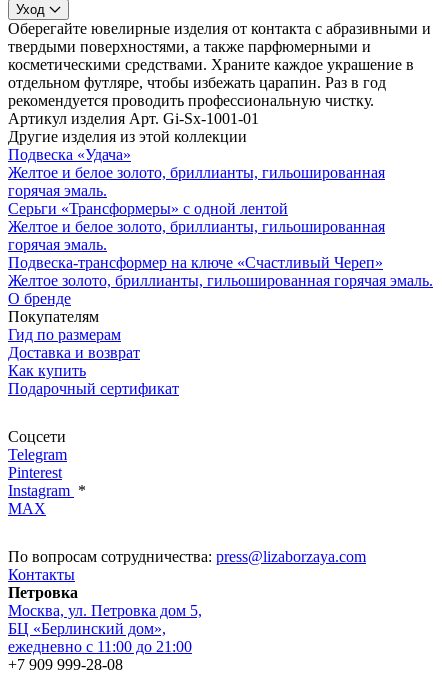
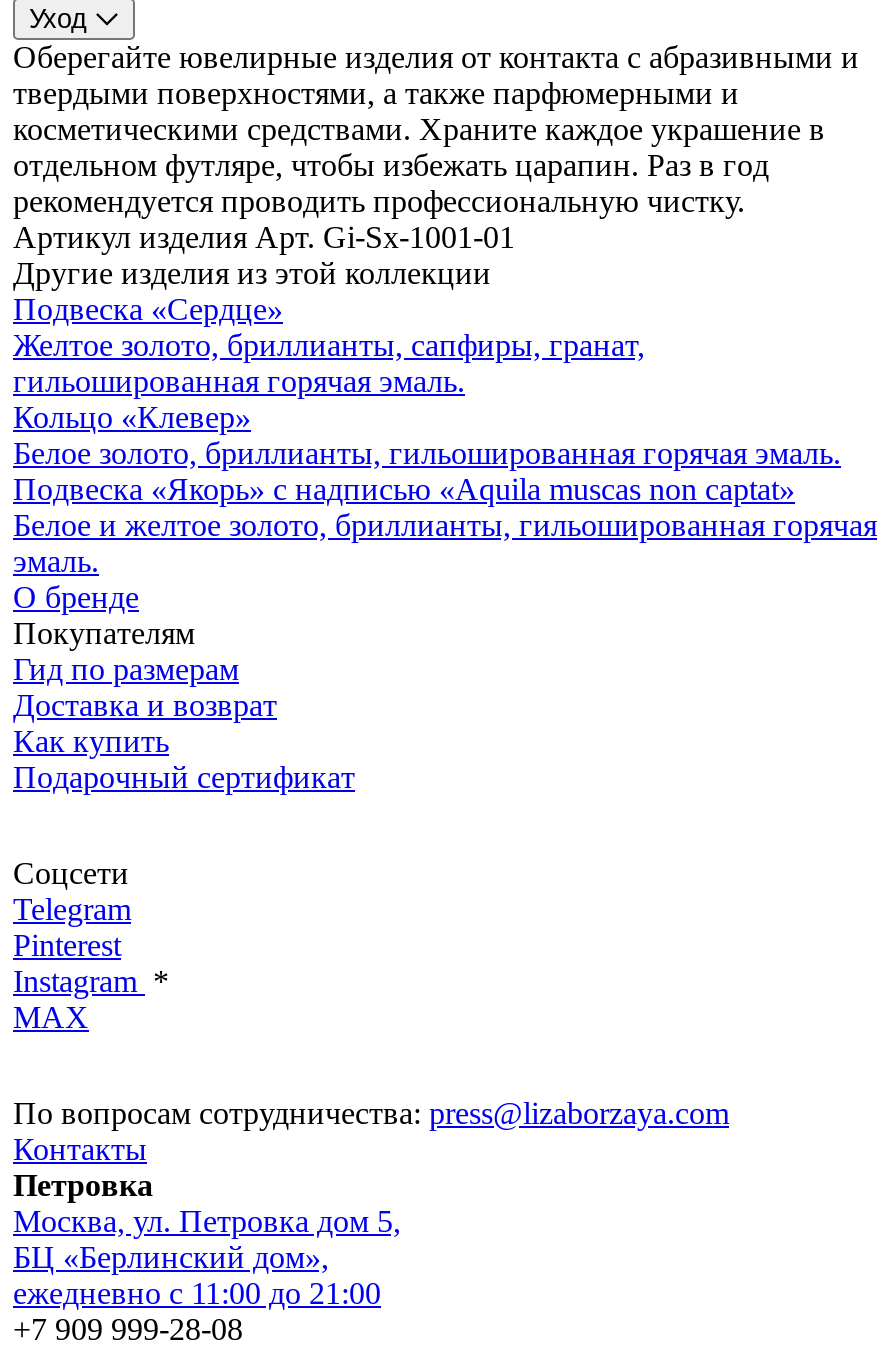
[8,146,433,289] Подвеска «Удача» | Желтое и белое золото, бриллианты, гильошированная | горячая эмаль. | Серьги «Трансформеры» с одной лентой | Желтое и белое золото, бриллианты, гильошированная | горячая эмаль. | Подвеска-трансформер на ключе «Счастливый Череп» | Желтое золото, бриллианты, гильошированная горячая эмаль. -> [13,293,877,579] Подвеска «Сердце» | Желтое золото, бриллианты, сапфиры, гранат, | гильошированная горячая эмаль. | Кольцо «Клевер» | Белое золото, бриллианты, гильошированная горячая эмаль. | Подвеска «Якорь» с надписью «Aquila muscas non captat» | Белое и желтое золото, бриллианты, гильошированная горячая | эмаль.

